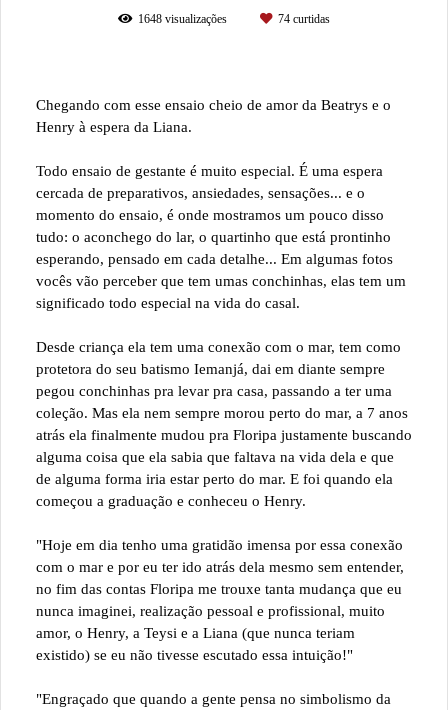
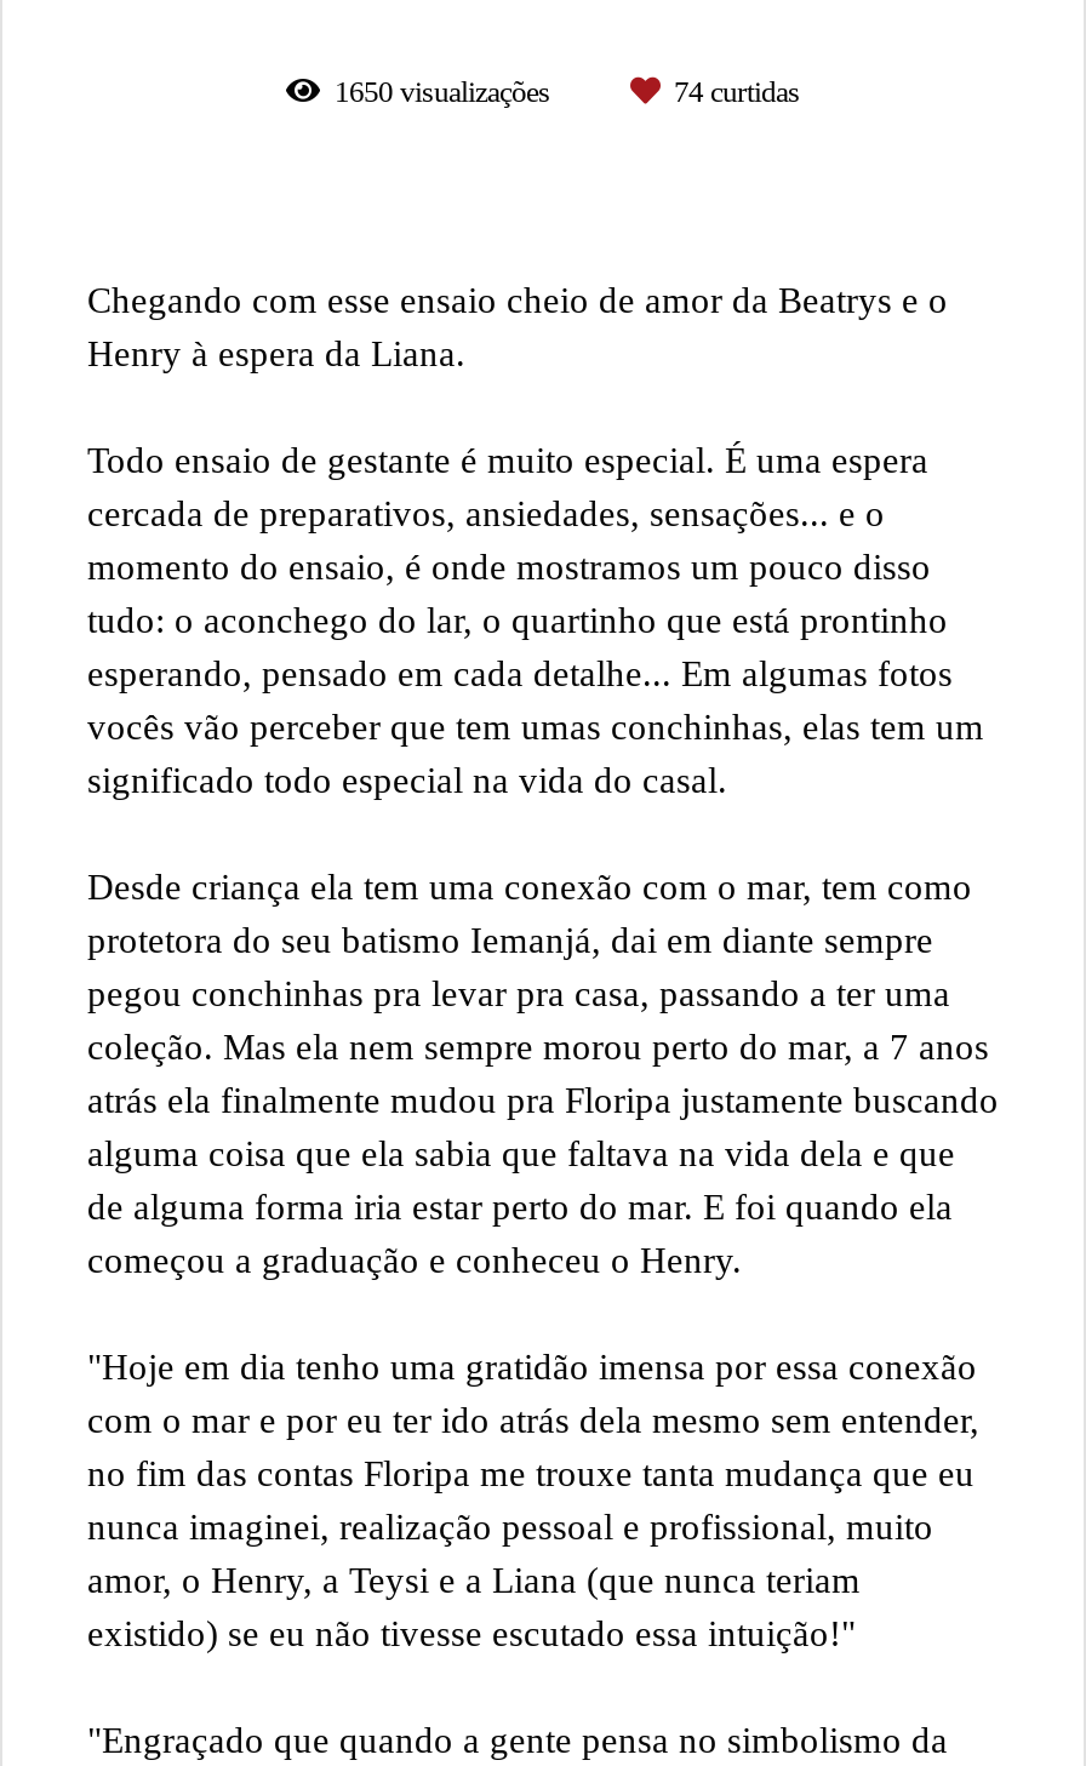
[138,12,230,26] 1648 visualizações -> [335,74,558,108] 1650 visualizações

